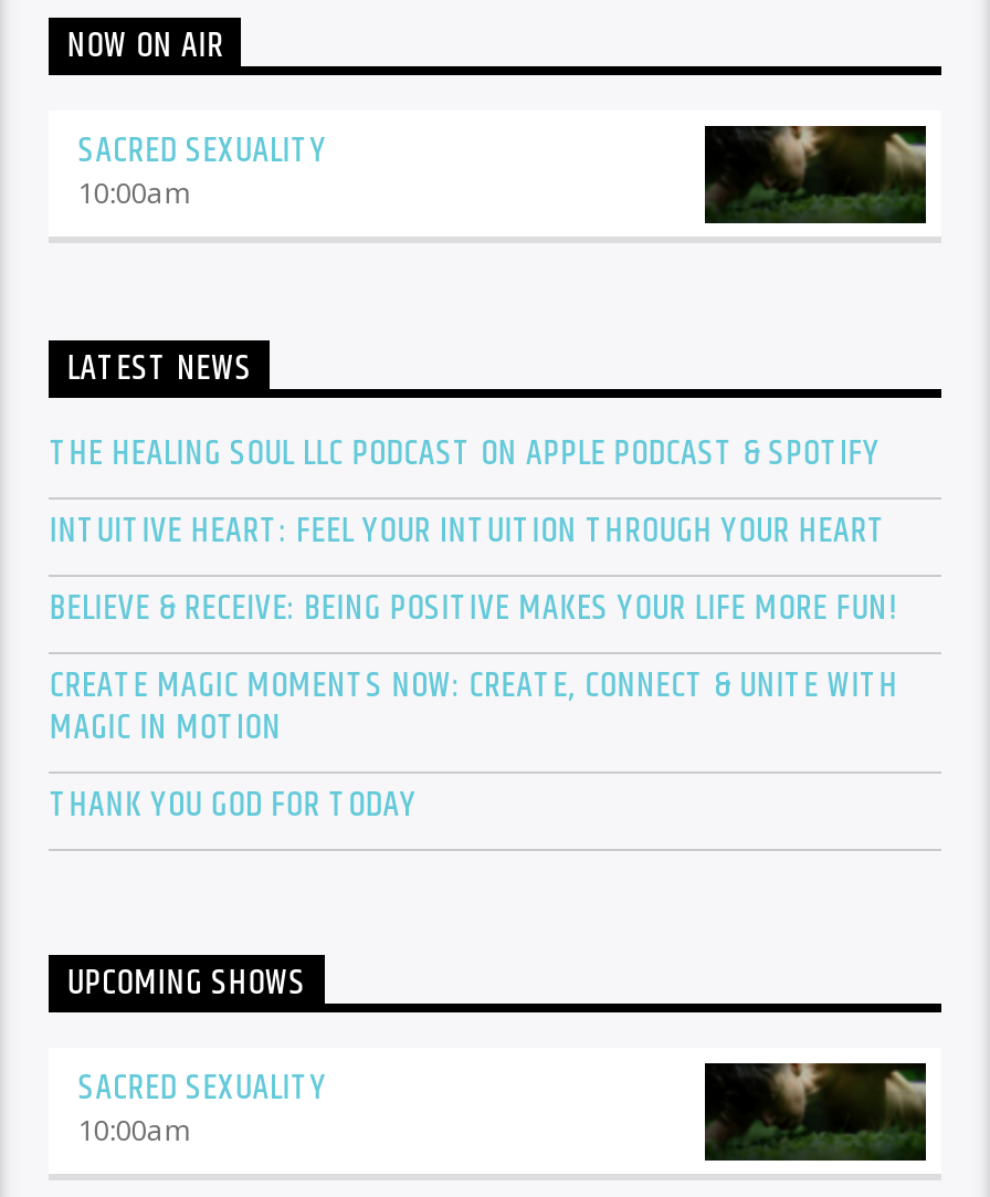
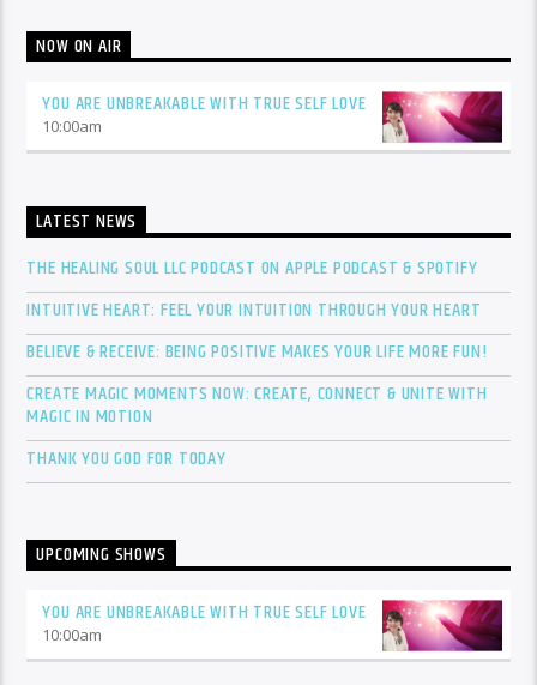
[78,123,327,179] SACRED SEXUALITY -> [42,89,366,119] YOU ARE UNBREAKABLE WITH TRUE SELF LOVE
[705,124,928,225] [image] -> [382,90,503,144] [image]
[78,1062,327,1117] SACRED SEXUALITY -> [42,598,366,628] YOU ARE UNBREAKABLE WITH TRUE SELF LOVE
[705,1061,928,1163] [image] -> [384,599,503,653] [image]

